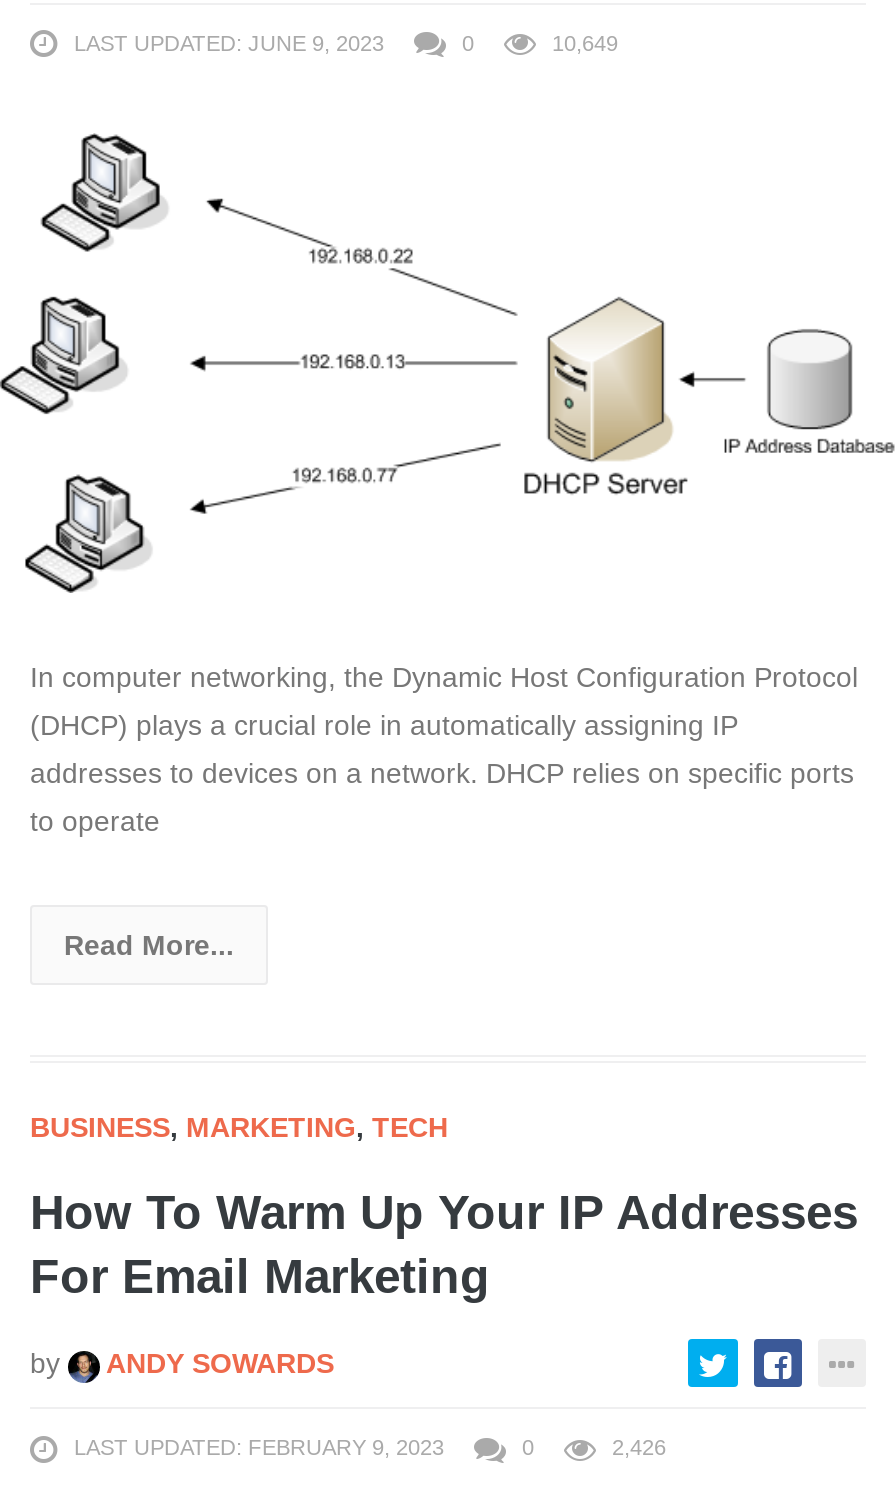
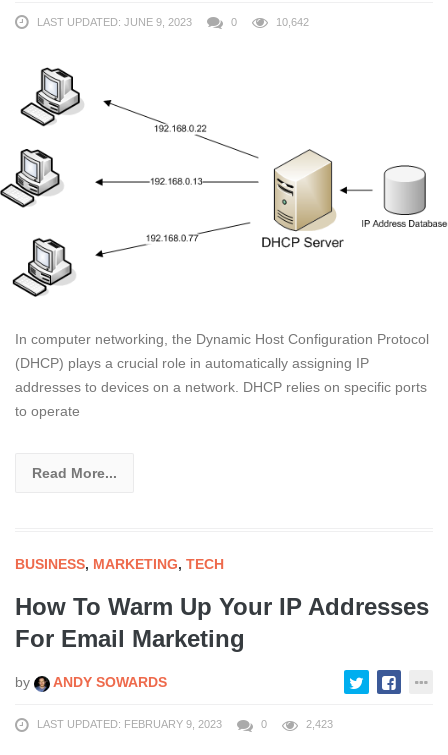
[546,30,618,54] 10,649 -> [273,16,309,28] 10,642
[606,1436,666,1460] 2,426 -> [303,718,333,730] 2,423

